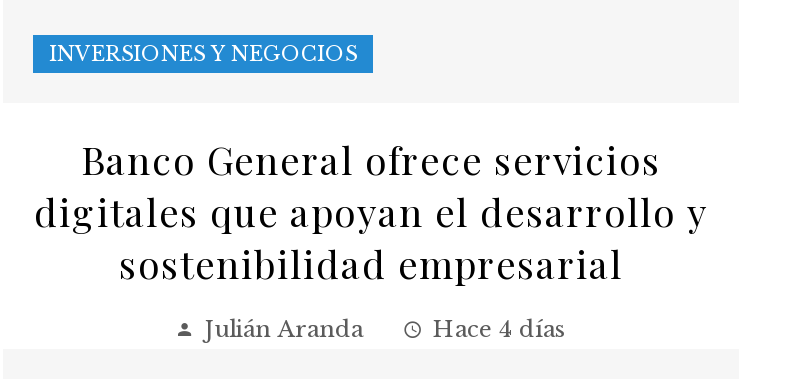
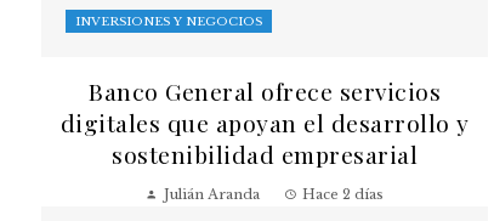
[433,316,567,344] Hace 4 días -> [302,185,384,202] Hace 2 días

